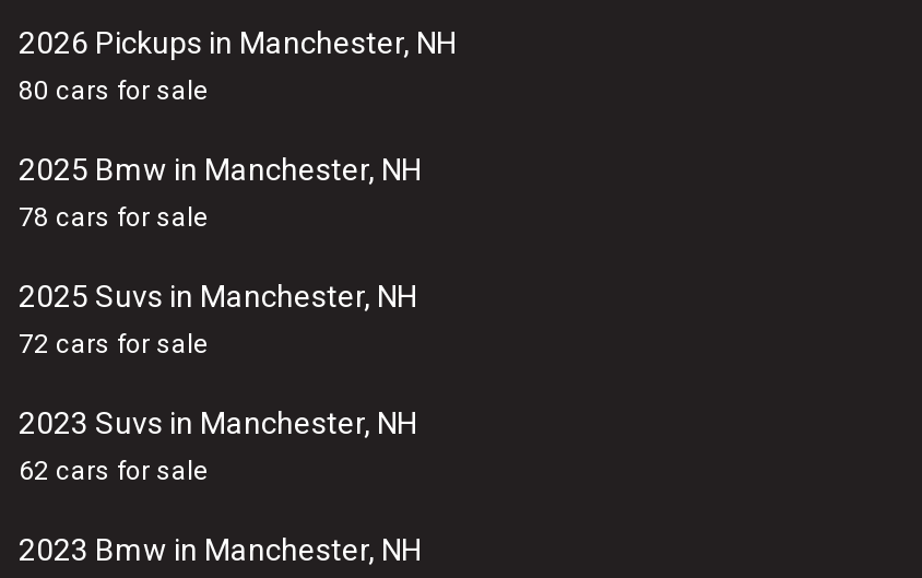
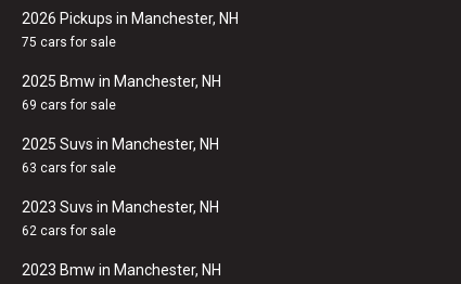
[19,75,209,106] 80 cars for sale -> [22,35,116,50] 75 cars for sale
[19,202,209,233] 78 cars for sale -> [22,98,116,113] 69 cars for sale
[19,329,209,359] 72 cars for sale -> [22,160,116,176] 63 cars for sale

